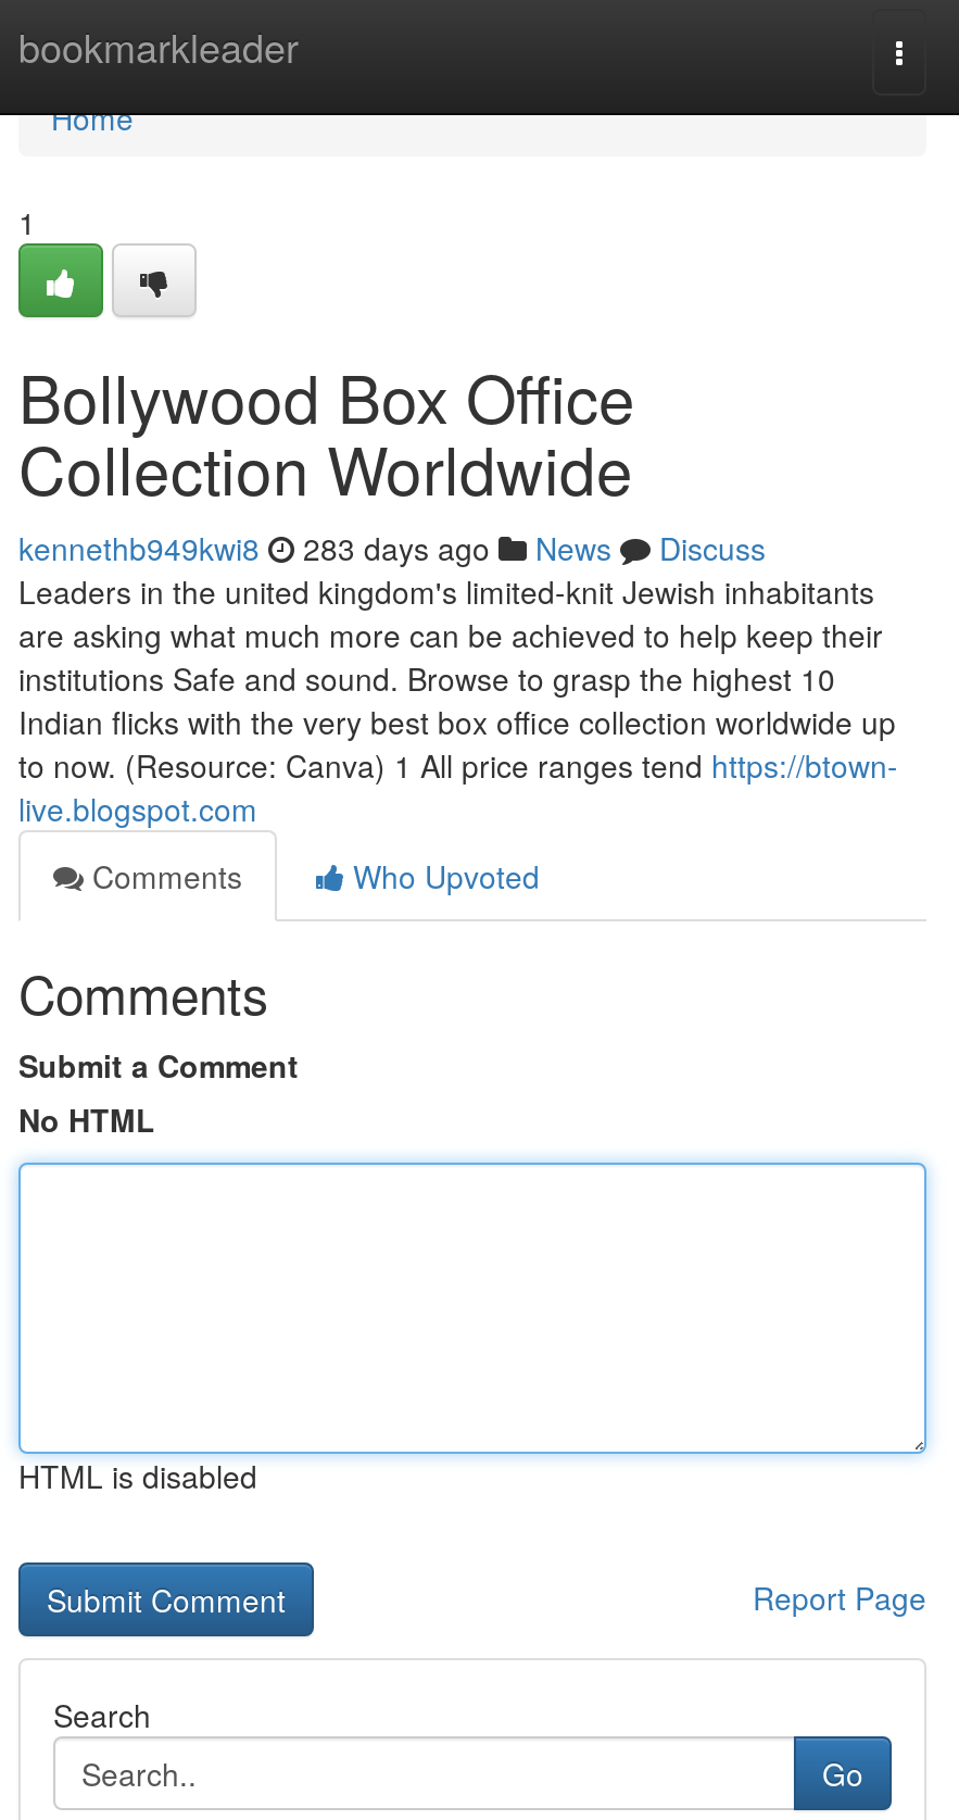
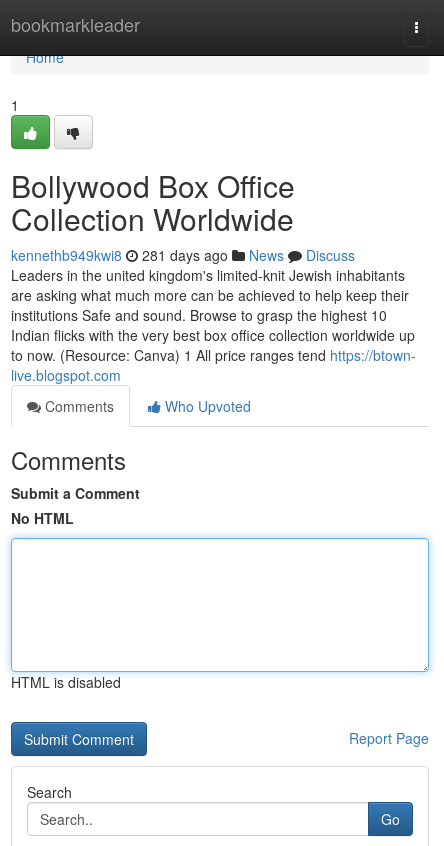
[18,526,766,569] kennethb949kwi8 283 days ago News Discuss -> [11,245,355,265] kennethb949kwi8 281 days ago News Discuss

